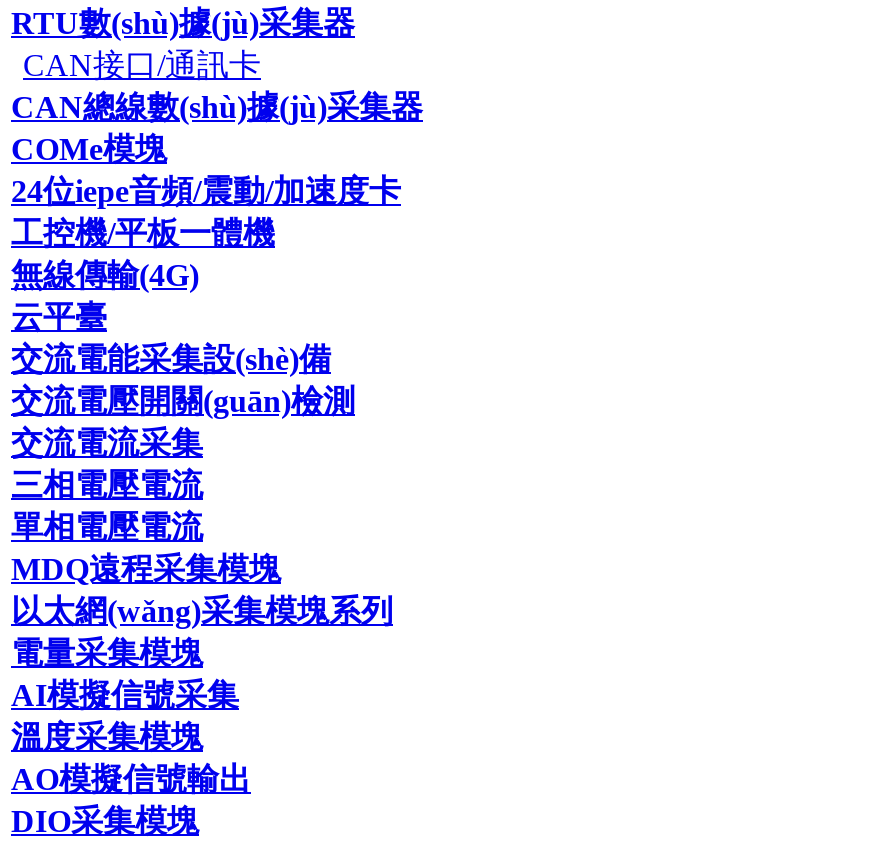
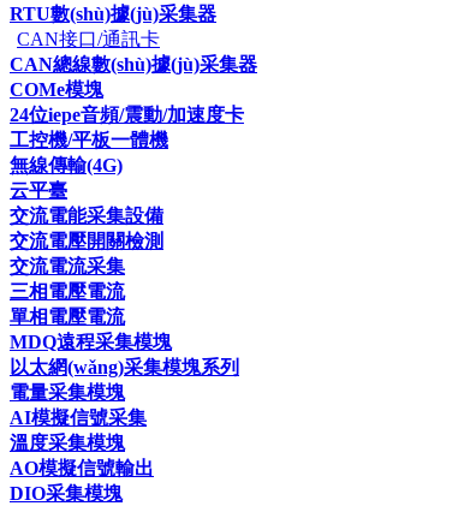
[11,341,355,417] 交流電能采集設(shè)備 | 交流電壓開關(guān)檢測 -> [10,205,163,251] 交流電能采集設備 | 交流電壓開關檢測

